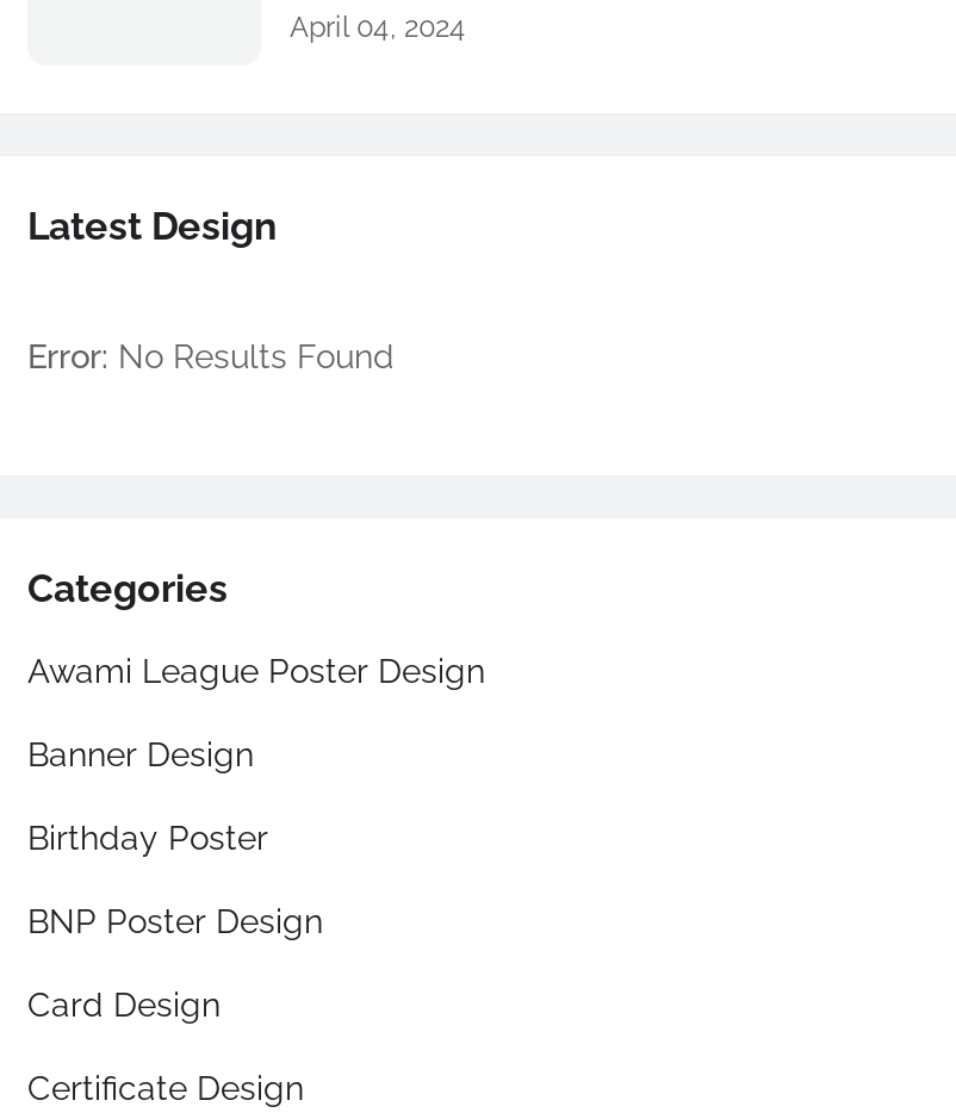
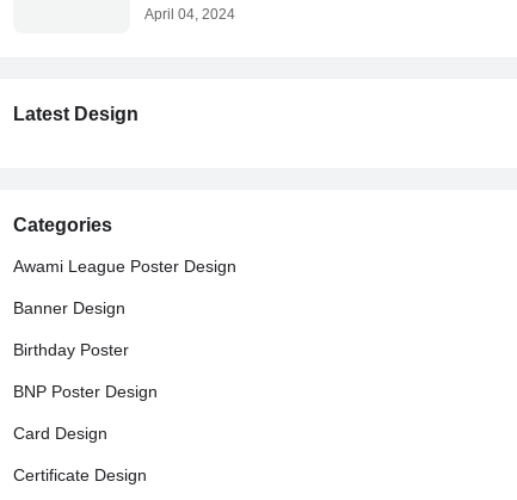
[27,337,395,375] Error: No Results Found -> none

